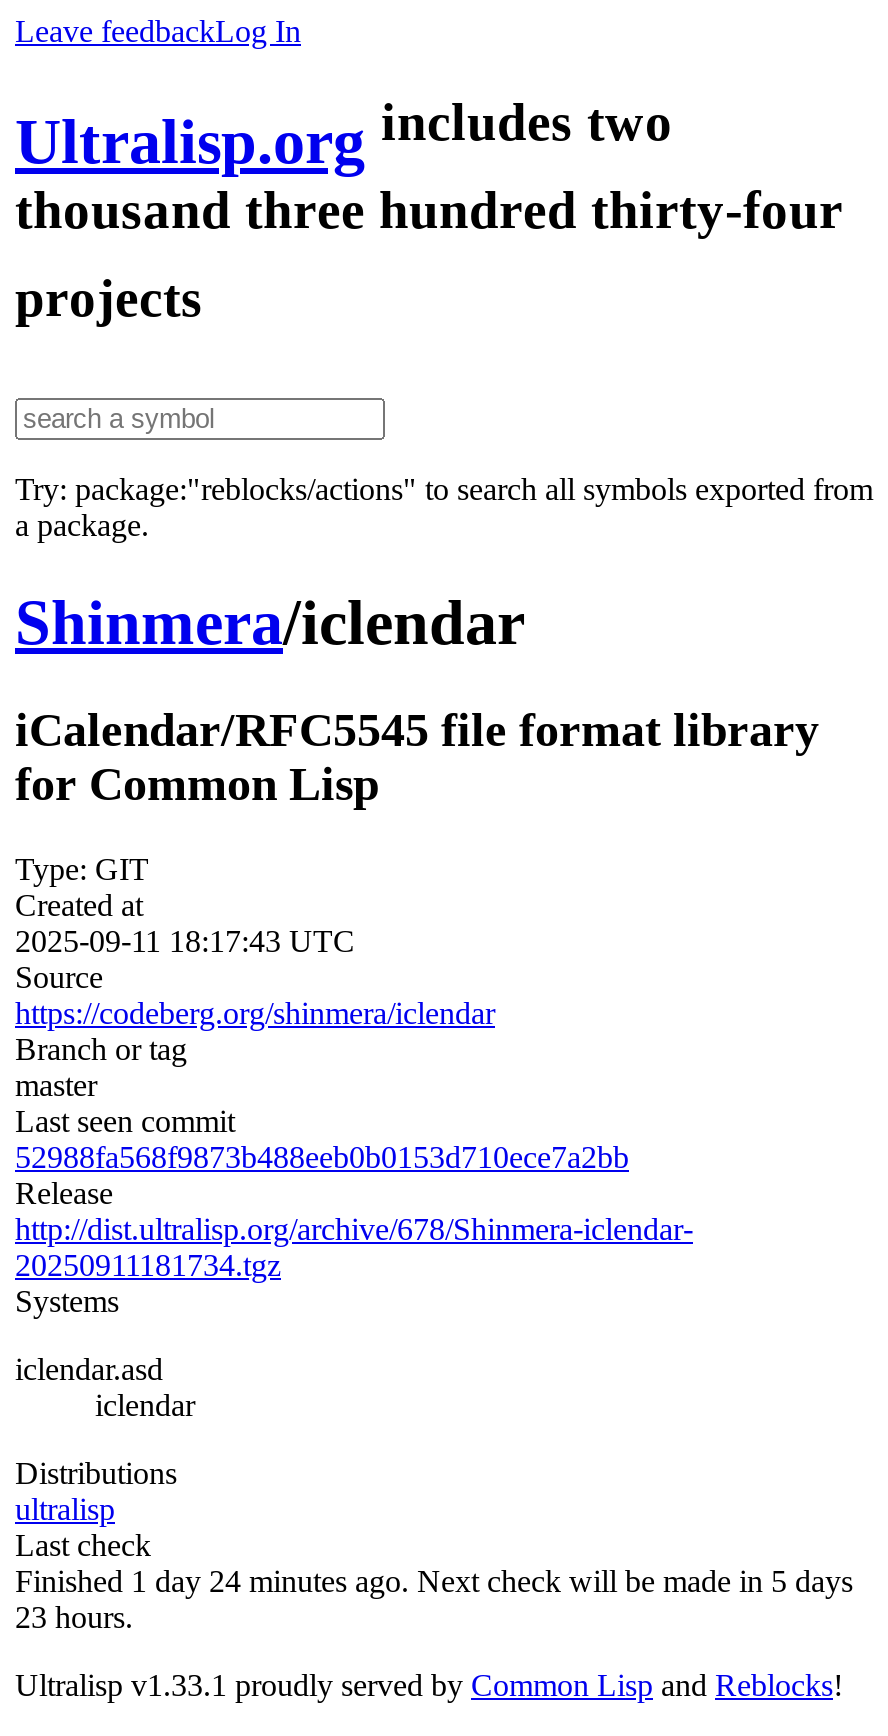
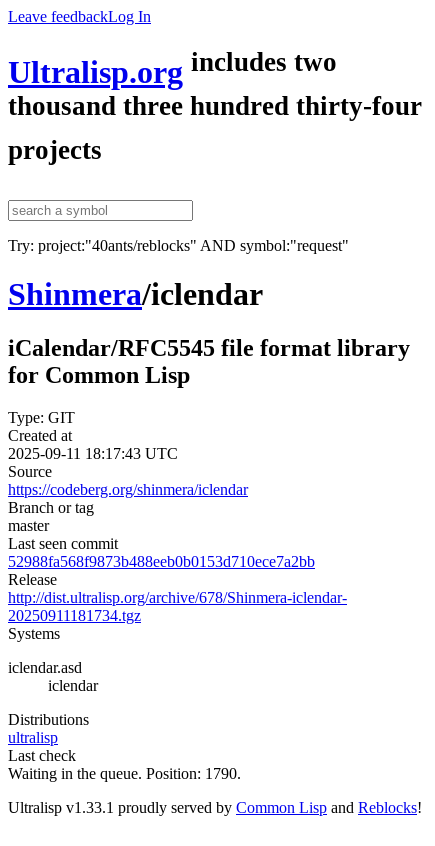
[15,472,873,542] Try: package:"reblocks/actions" to search all symbols exported from | a package. -> [8,237,349,254] Try: project:"40ants/reblocks" AND symbol:"request"
[15,1563,853,1633] Finished 1 day 24 minutes ago. Next check will be made in 5 days | 23 hours. -> [8,765,241,782] Waiting in the queue. Position: 1790.

